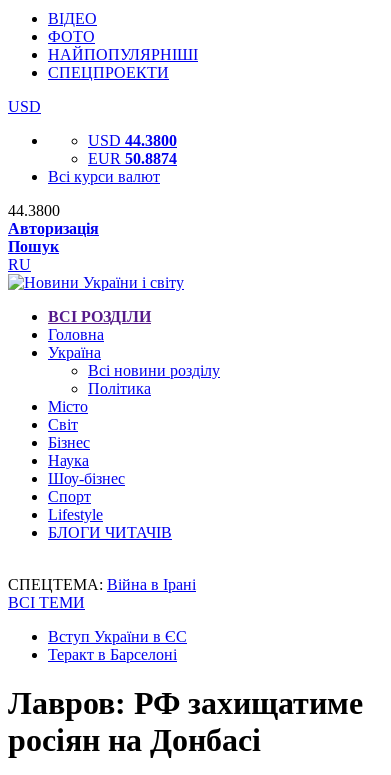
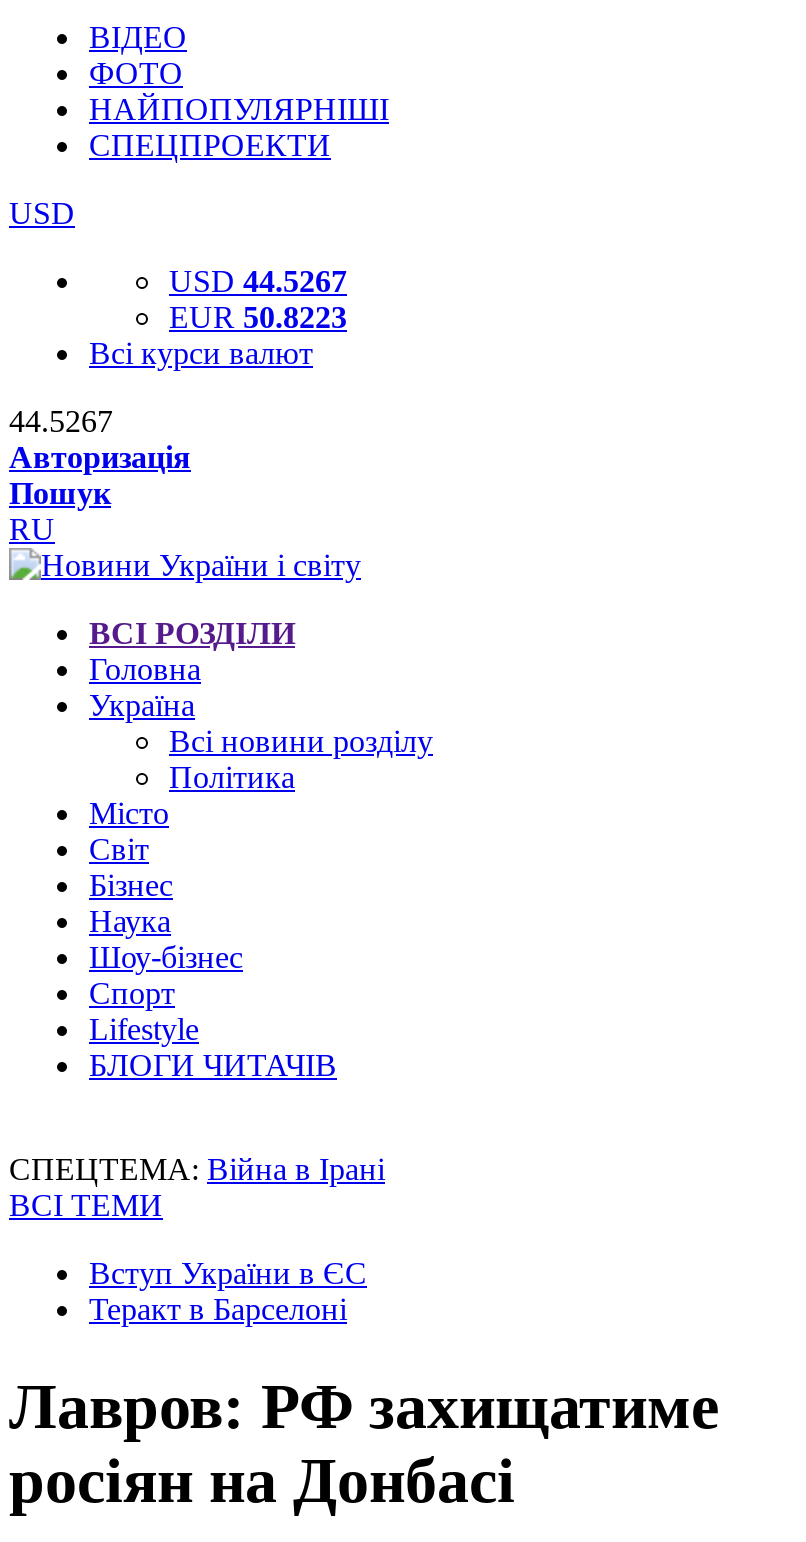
[88,132,177,149] USD 44.3800 -> [169,264,347,298] USD 44.5267
[88,150,177,167] EUR 50.8874 -> [169,300,347,334] EUR 50.8223
[8,202,60,219] 44.3800 -> [9,404,113,438] 44.5267

